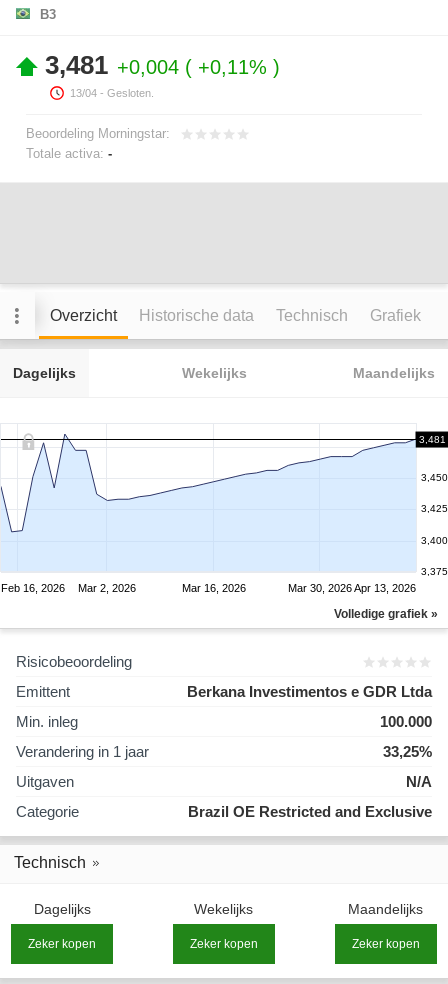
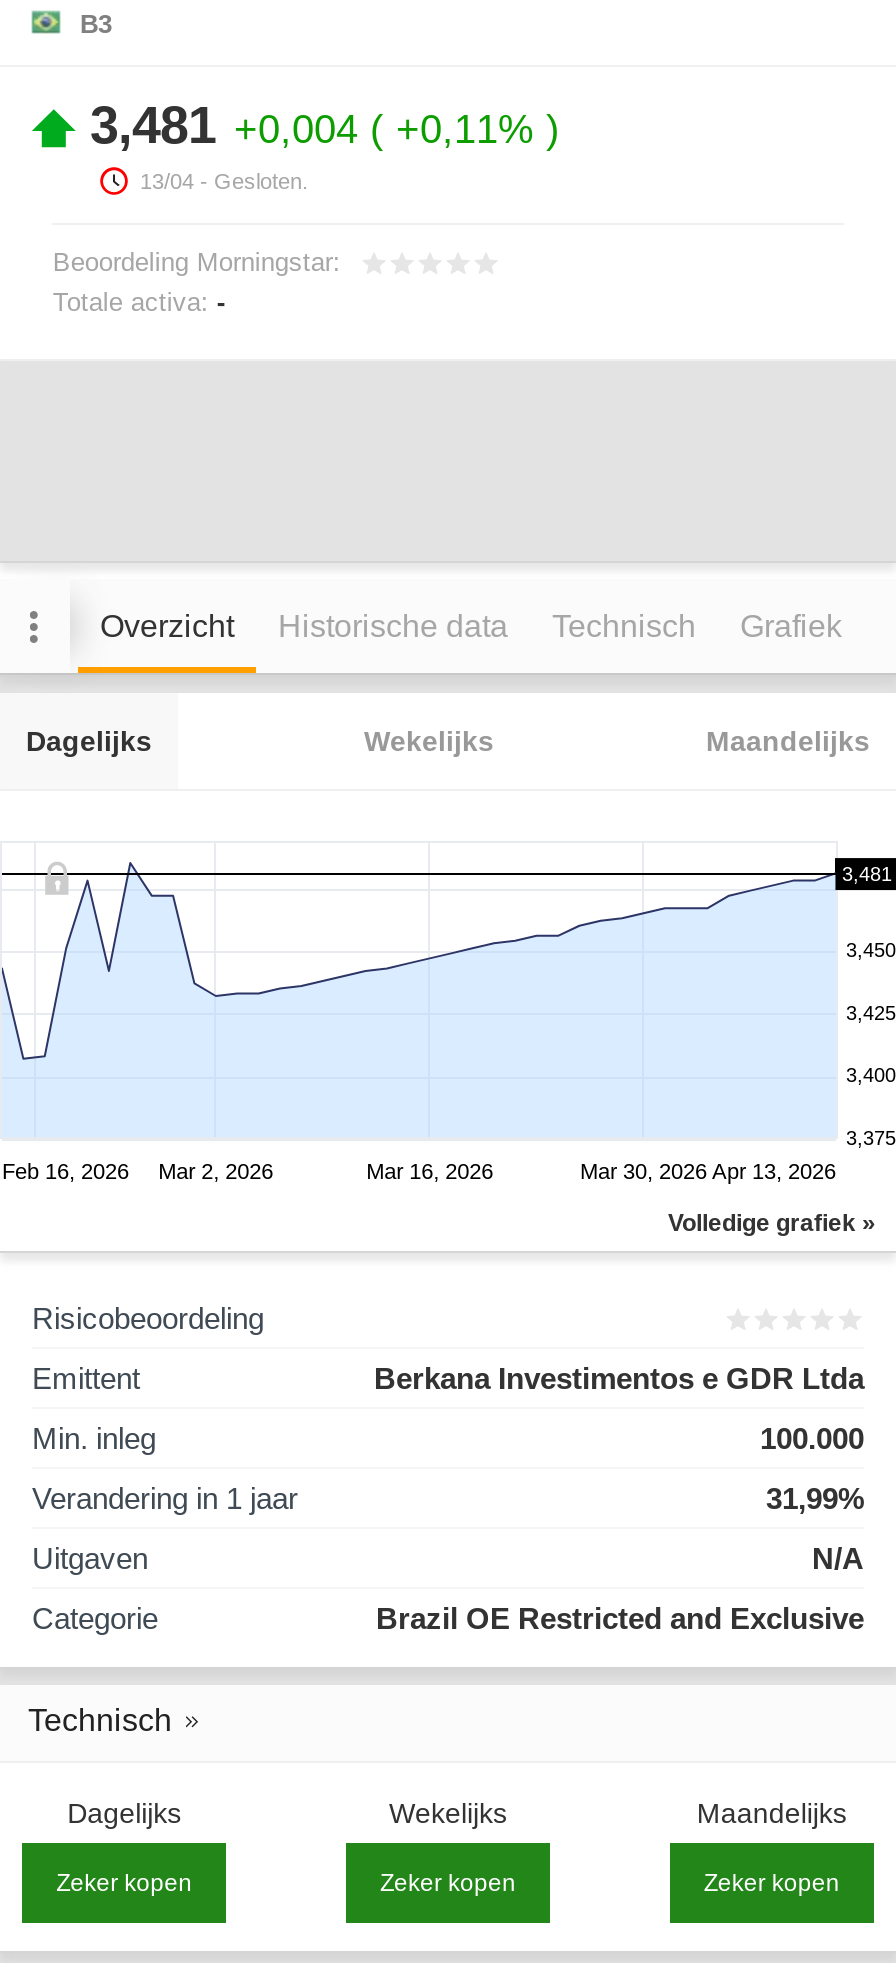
[383,743,432,760] 33,25% -> [766,1481,864,1515] 31,99%

